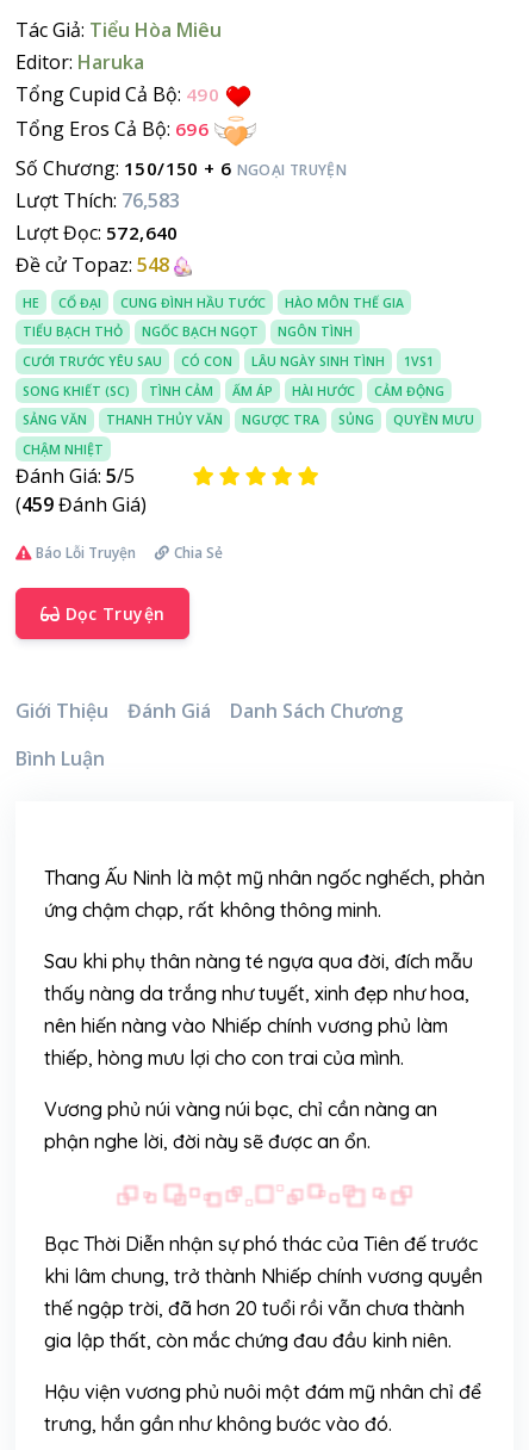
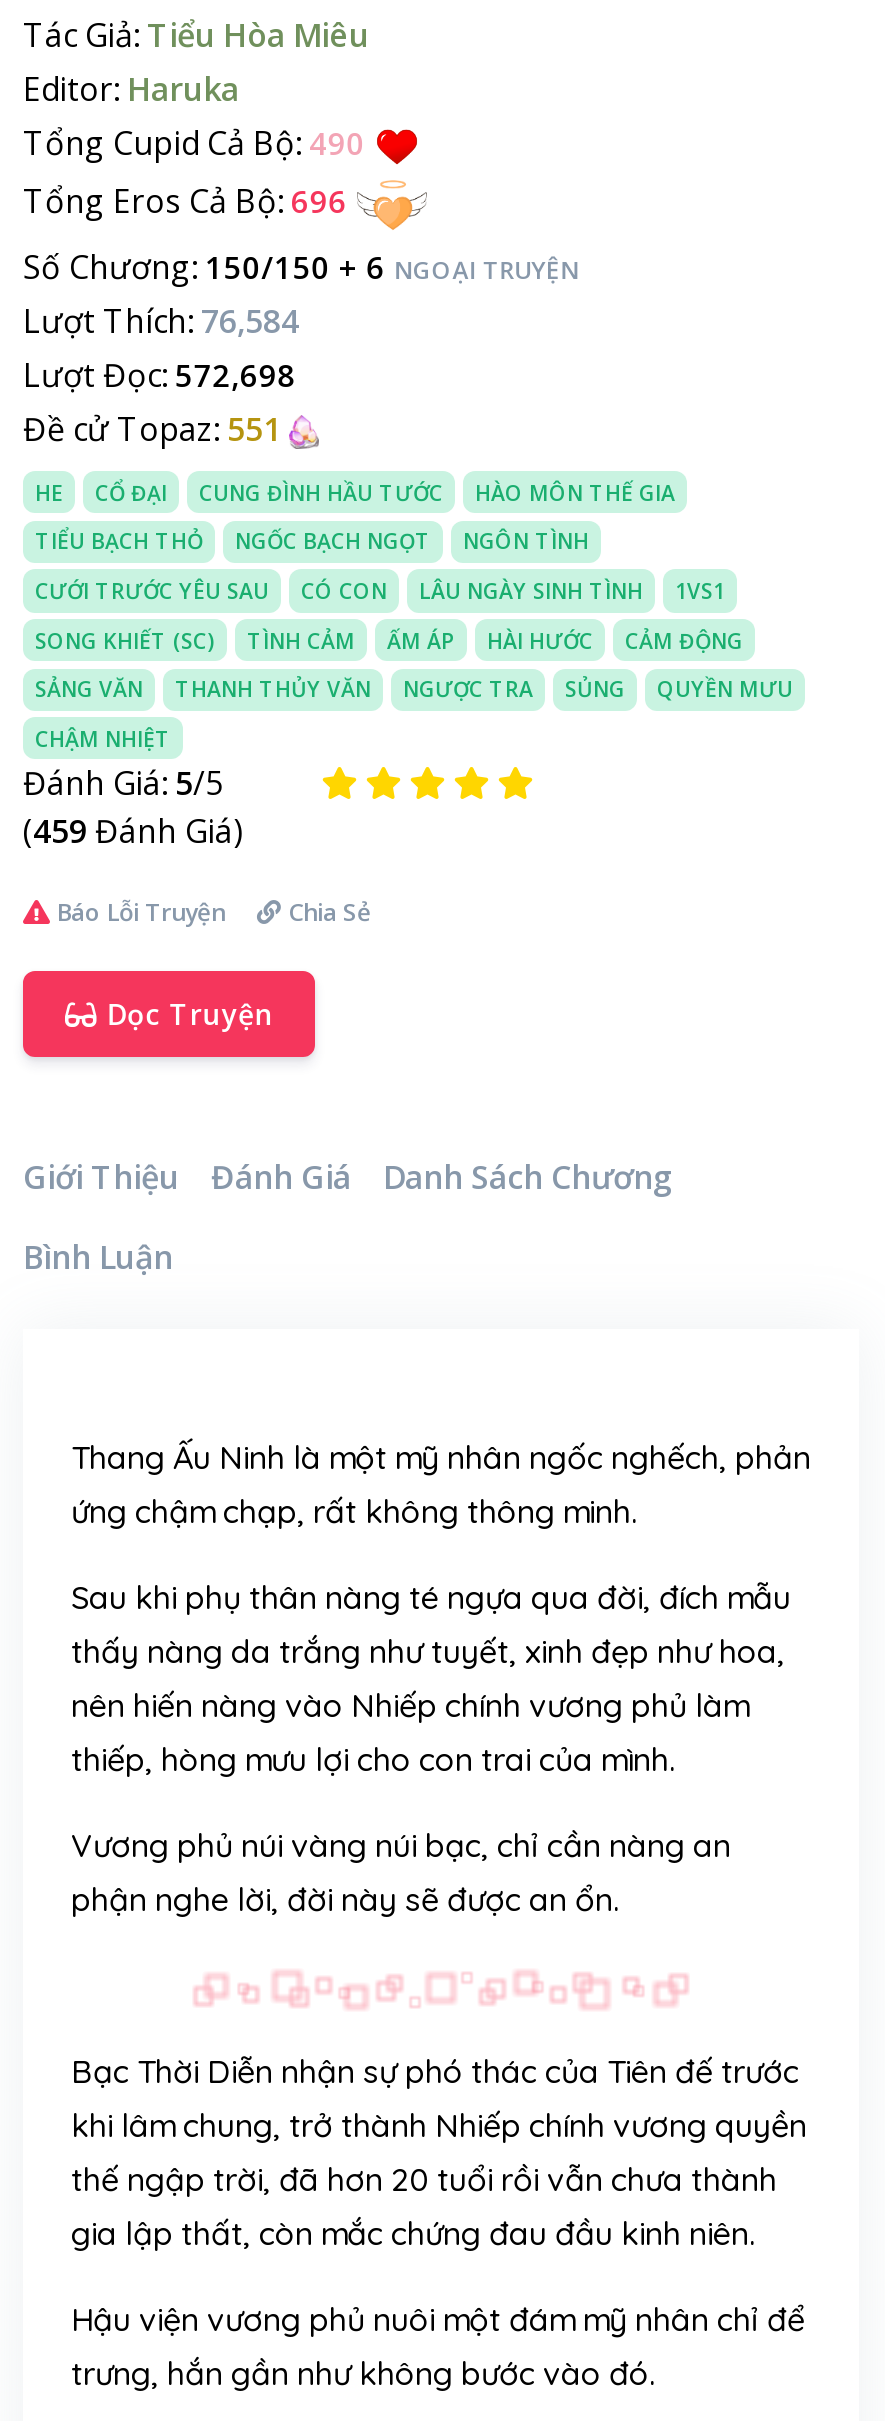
[15,187,180,213] Lượt Thích: 76,583 -> [23,299,299,343] Lượt Thích: 76,584
[15,219,178,245] Lượt Đọc: 572,640 -> [23,353,296,397] Lượt Đọc: 572,698
[15,251,174,278] Đề cử Topaz: 548 -> [23,407,289,451] Đề cử Topaz: 551

